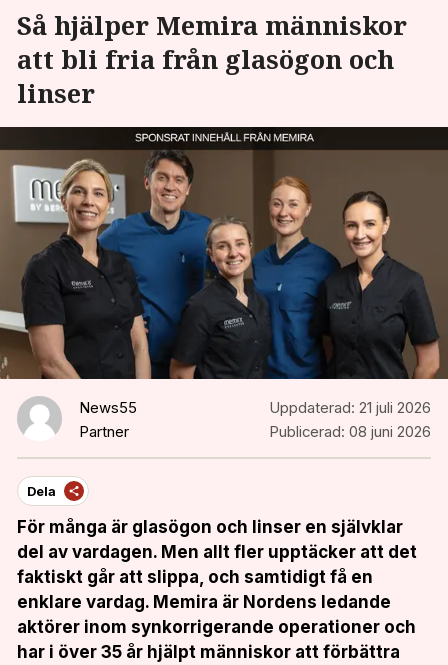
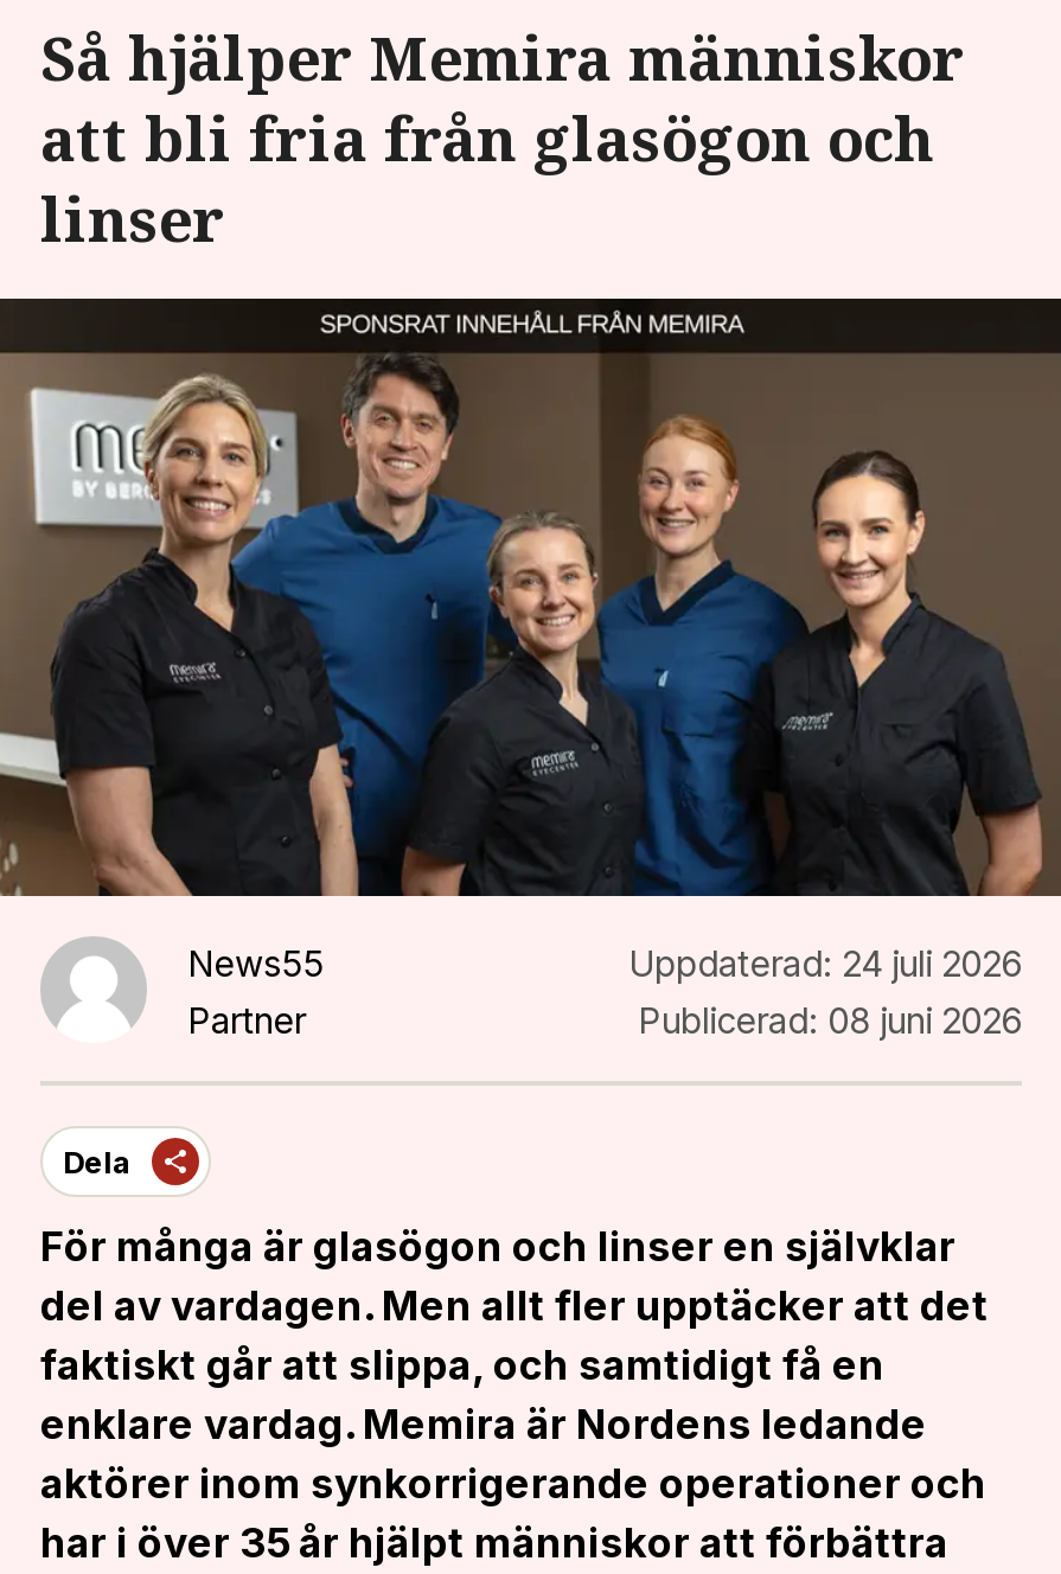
[269,399,431,417] Uppdaterad: 21 juli 2026 -> [628,944,1022,986] Uppdaterad: 24 juli 2026

